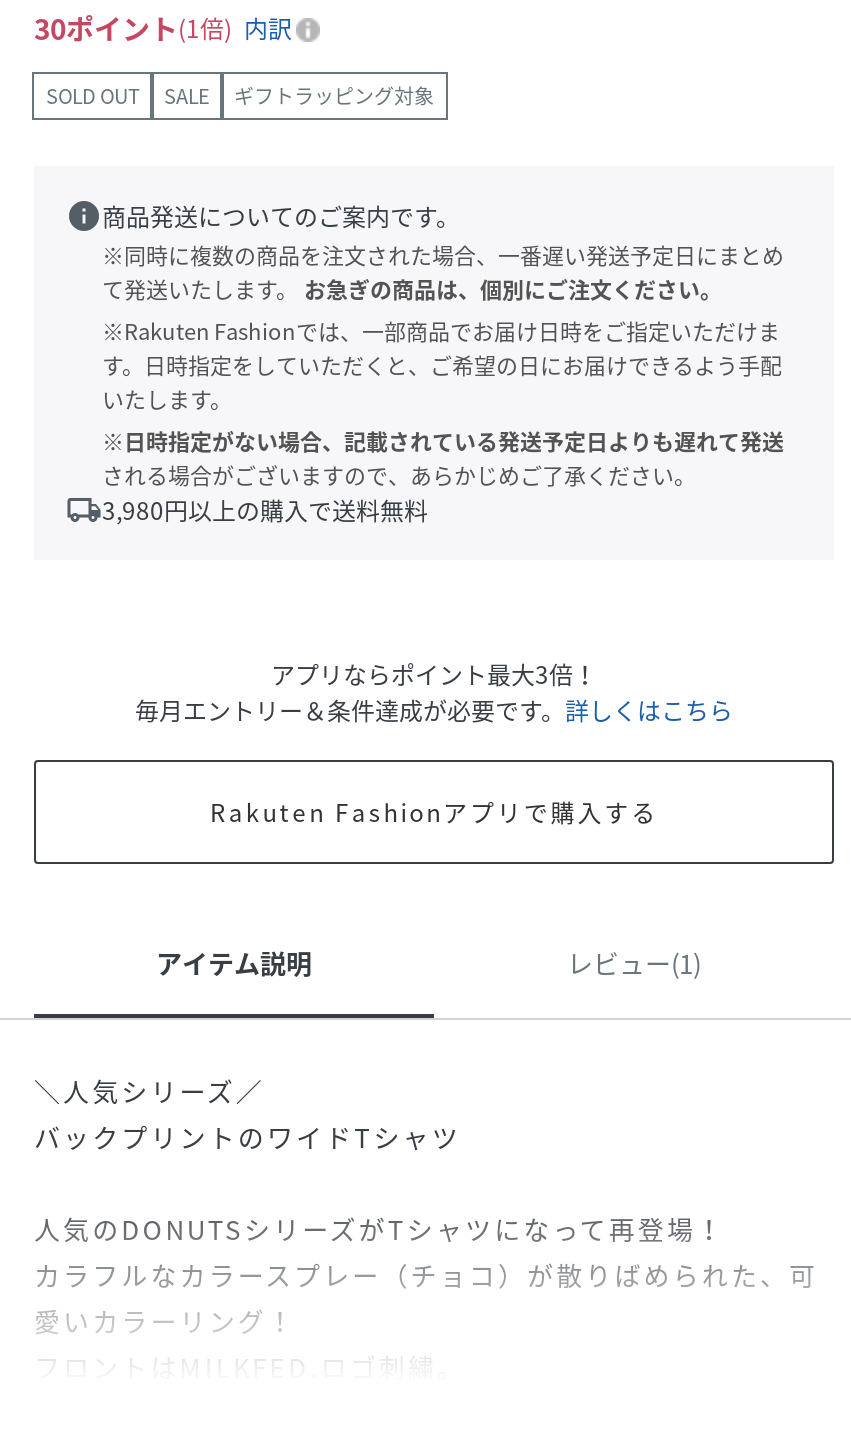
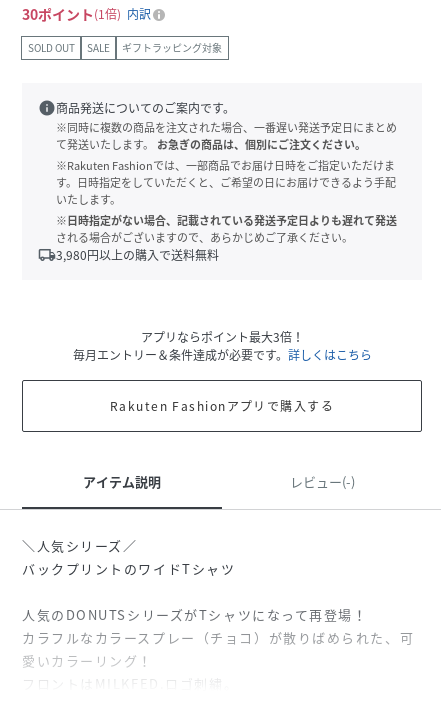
[567,944,701,982] レビュー(1) -> [289,472,354,491] レビュー(-)

